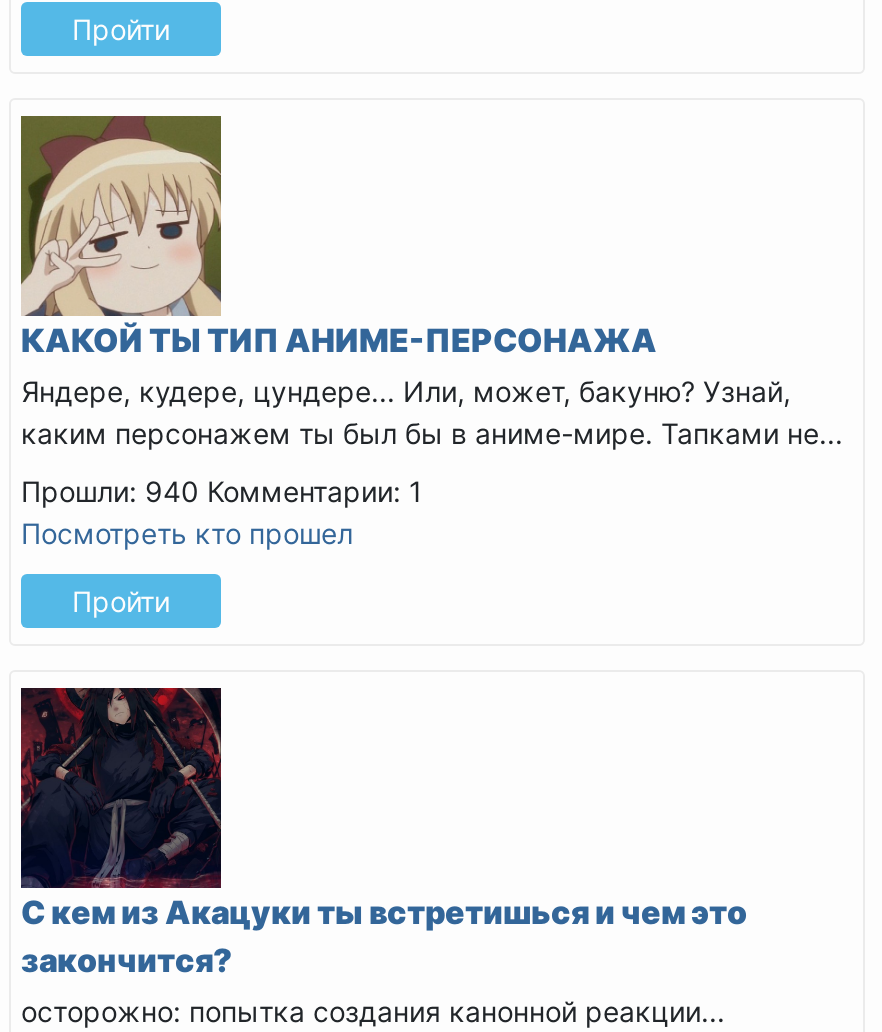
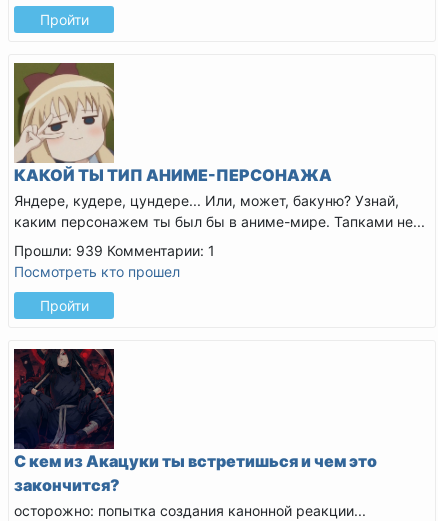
[21,473,423,507] Прошли: 940 Комментарии: 1 -> [14,241,215,258] Прошли: 939 Комментарии: 1

